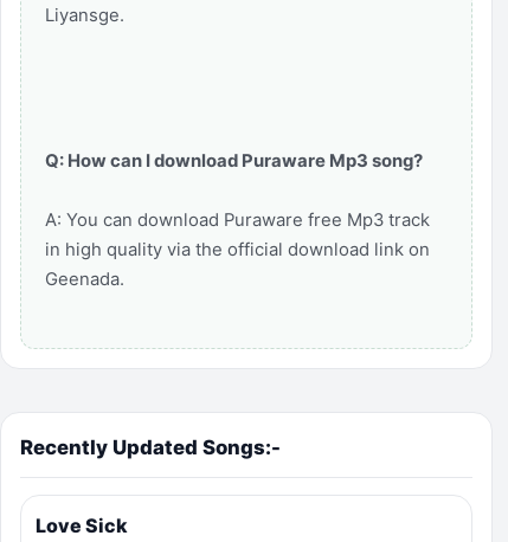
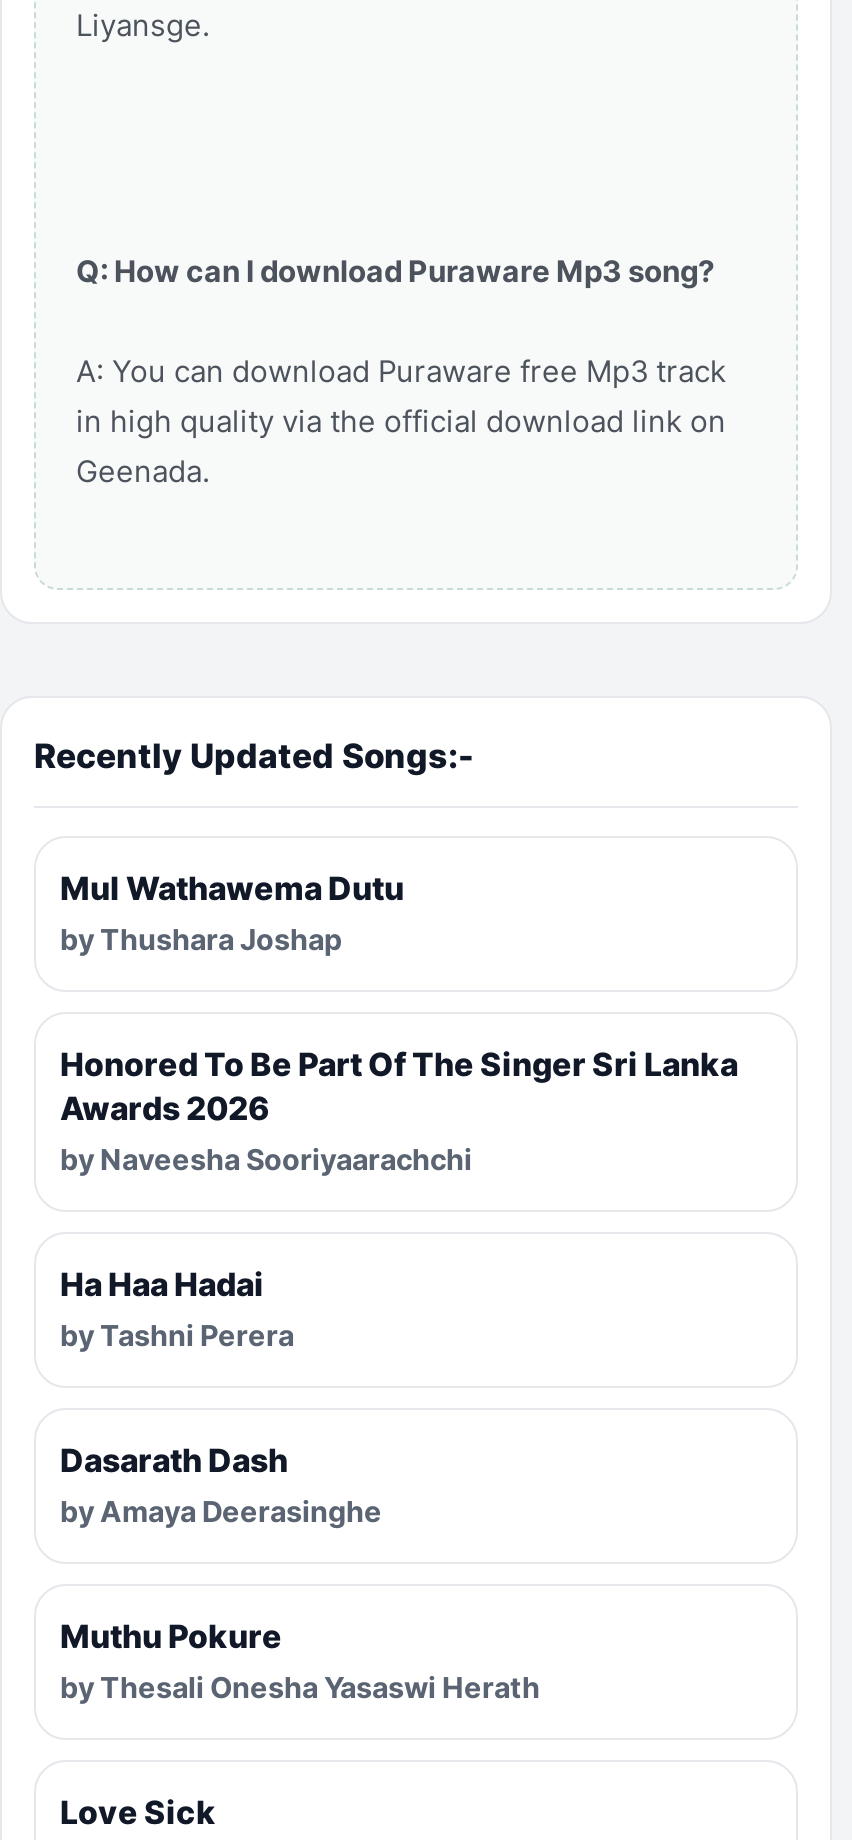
none -> [60,868,738,1704] Mul Wathawema Dutu | by Thushara Joshap | Honored To Be Part Of The Singer Sri Lanka | Awards 2026 | by Naveesha Sooriyaarachchi | Ha Haa Hadai | by Tashni Perera | Dasarath Dash | by Amaya Deerasinghe | Muthu Pokure | by Thesali Onesha Yasaswi Herath

